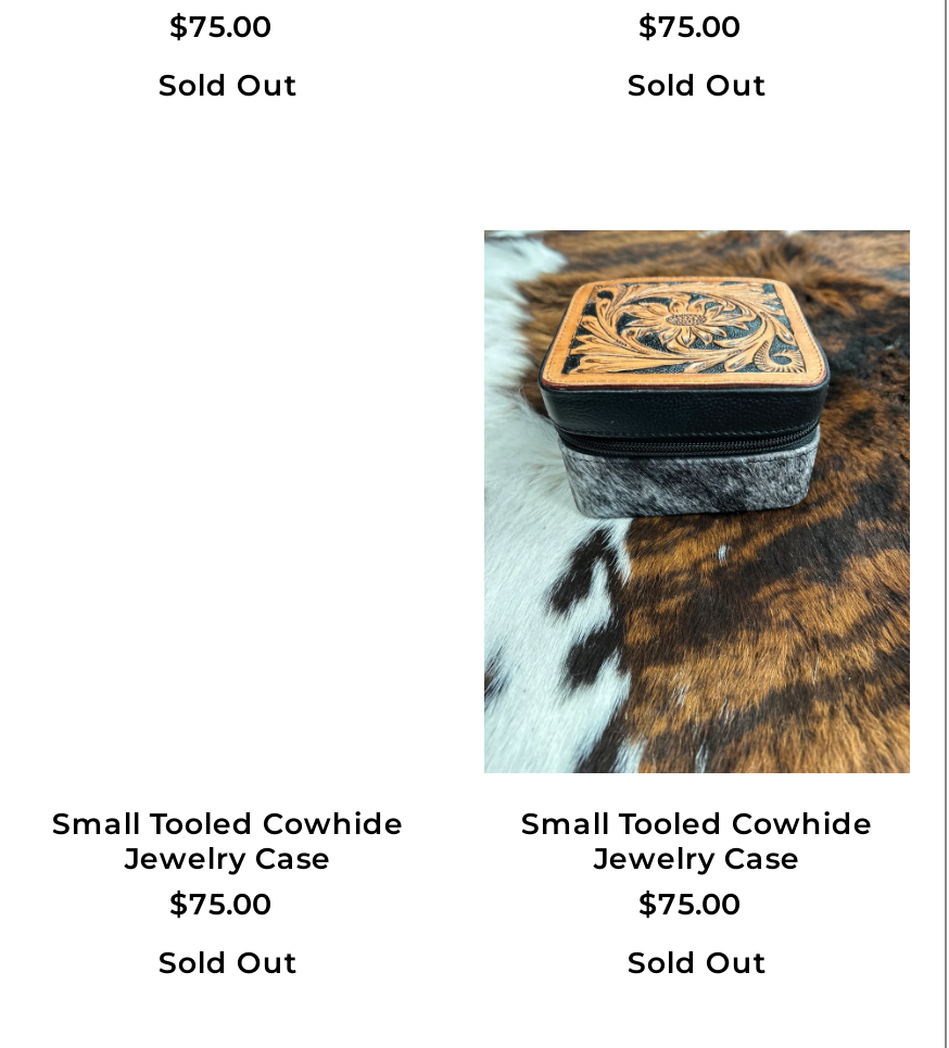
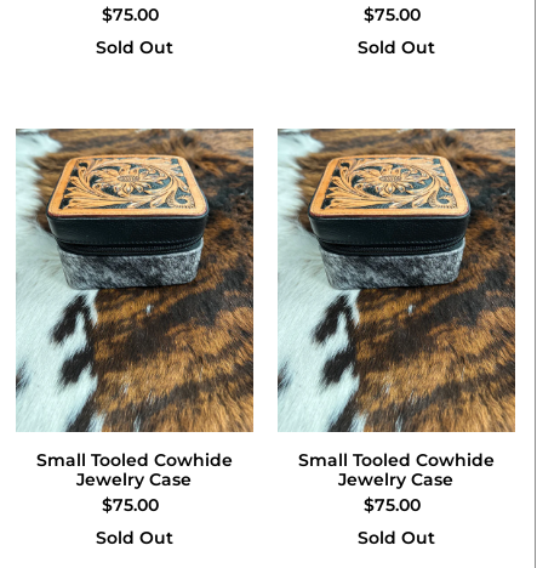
none -> [15,127,255,433] [image]

